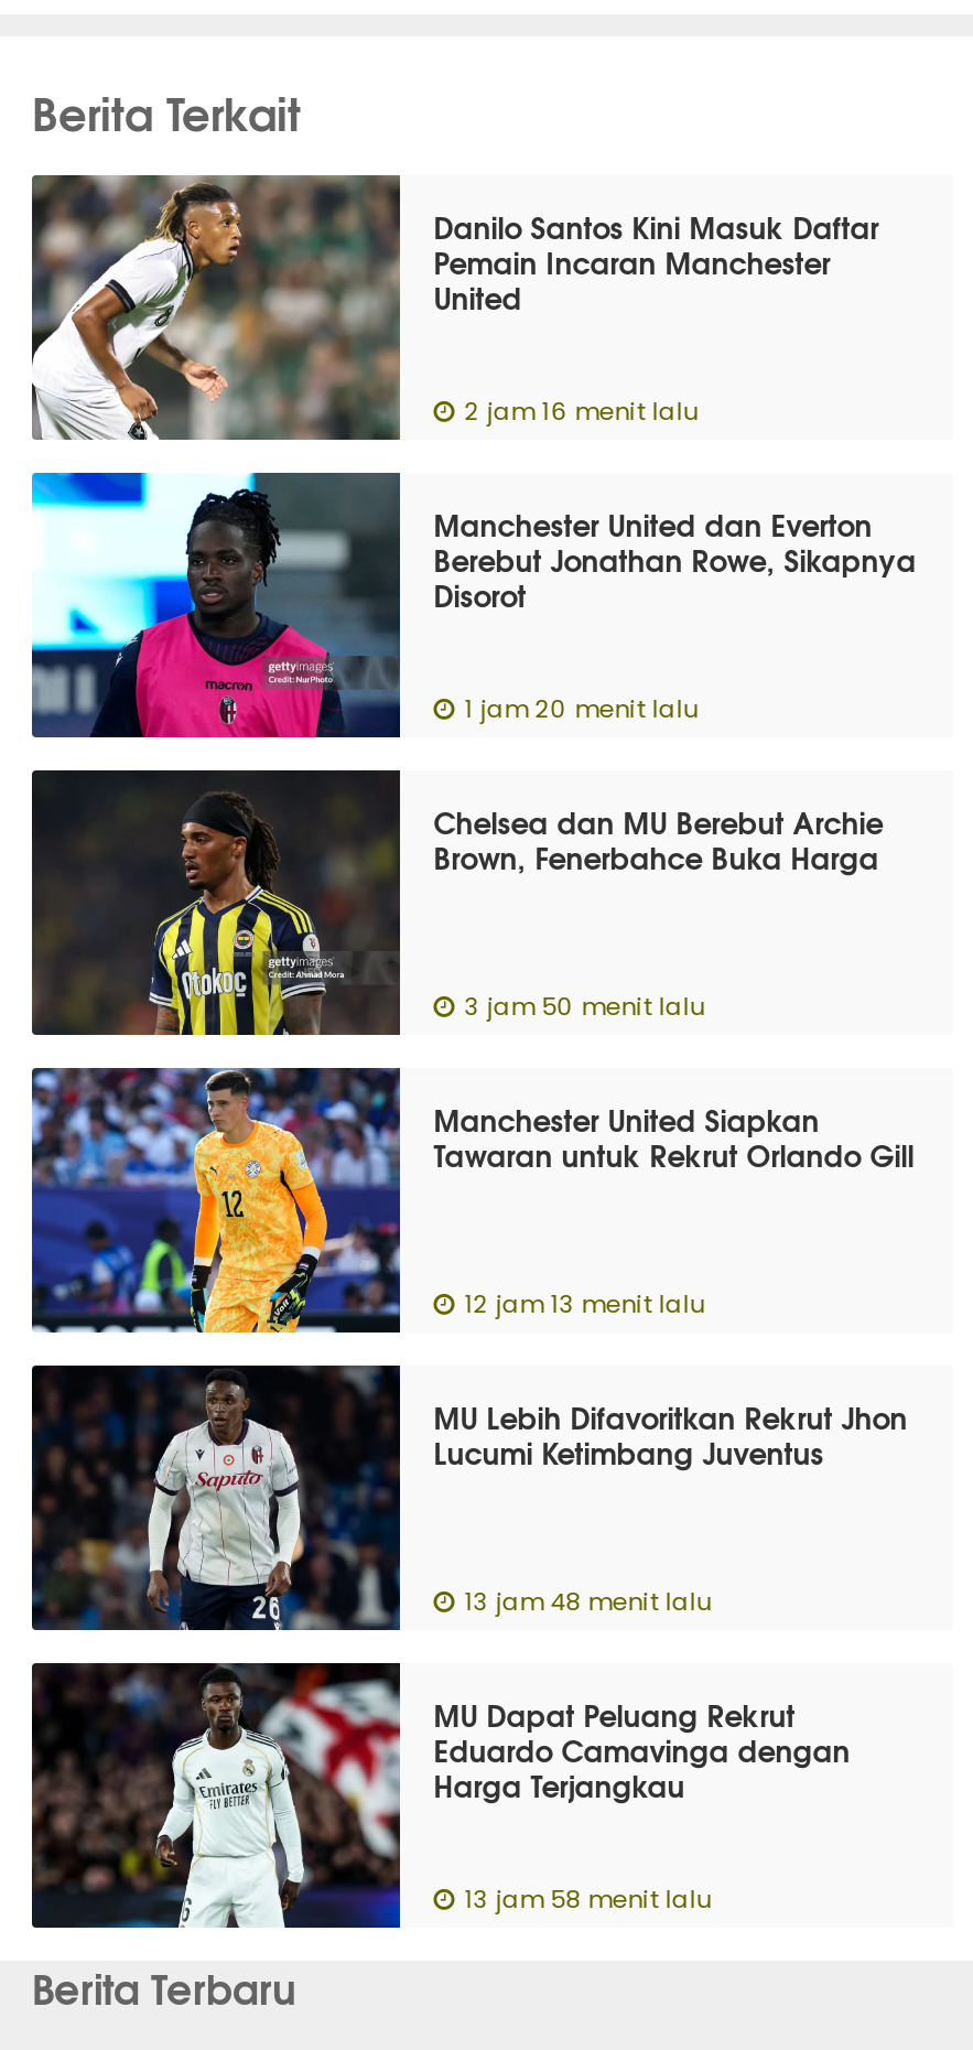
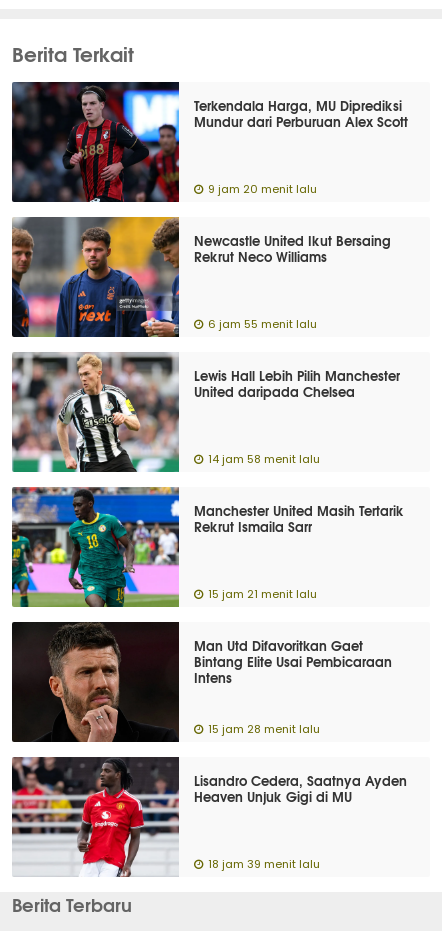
[32,173,879,442] [image] | Danilo Santos Kini Masuk Daftar | Pemain Incaran Manchester | United -> [11,81,408,203] [image] | Terkendala Harga, MU Diprediksi | Mundur dari Perburuan Alex Scott
[464,400,698,424] 2 jam 16 menit lalu -> [208,184,317,195] 9 jam 20 menit lalu
[30,471,916,740] [image] | Manchester United dan Everton | Berebut Jonathan Rowe, Sikapnya | Disorot -> [11,216,391,338] [image] | Newcastle United Ikut Bersaing | Rekrut Neco Williams
[464,698,698,722] 1 jam 20 menit lalu -> [208,319,317,330] 6 jam 55 menit lalu
[30,768,883,1037] [image] | Chelsea dan MU Berebut Archie | Brown, Fenerbahce Buka Harga -> [11,352,400,473] [image] | Lewis Hall Lebih Pilih Manchester | United daripada Chelsea
[464,995,705,1019] 3 jam 50 menit lalu -> [208,454,320,465] 14 jam 58 menit lalu
[30,1066,914,1335] [image] | Manchester United Siapkan | Tawaran untuk Rekrut Orlando Gill -> [11,486,404,608] [image] | Manchester United Masih Tertarik | Rekrut Ismaila Sarr
[464,1293,705,1317] 12 jam 13 menit lalu -> [208,589,317,600] 15 jam 21 menit lalu
[32,1366,907,1632] [image] | MU Lebih Difavoritkan Rekrut Jhon | Lucumi Ketimbang Juventus -> [12,622,392,743] [image] | Man Utd Difavoritkan Gaet | Bintang Elite Usai Pembicaraan | Intens
[464,1590,711,1615] 13 jam 48 menit lalu -> [208,724,320,735] 15 jam 28 menit lalu
[30,1661,850,1930] [image] | MU Dapat Peluang Rekrut | Eduardo Camavinga dengan | Harga Terjangkau -> [11,756,407,878] [image] | Lisandro Cedera, Saatnya Ayden | Heaven Unjuk Gigi di MU
[464,1888,711,1912] 13 jam 58 menit lalu -> [208,859,320,870] 18 jam 39 menit lalu

